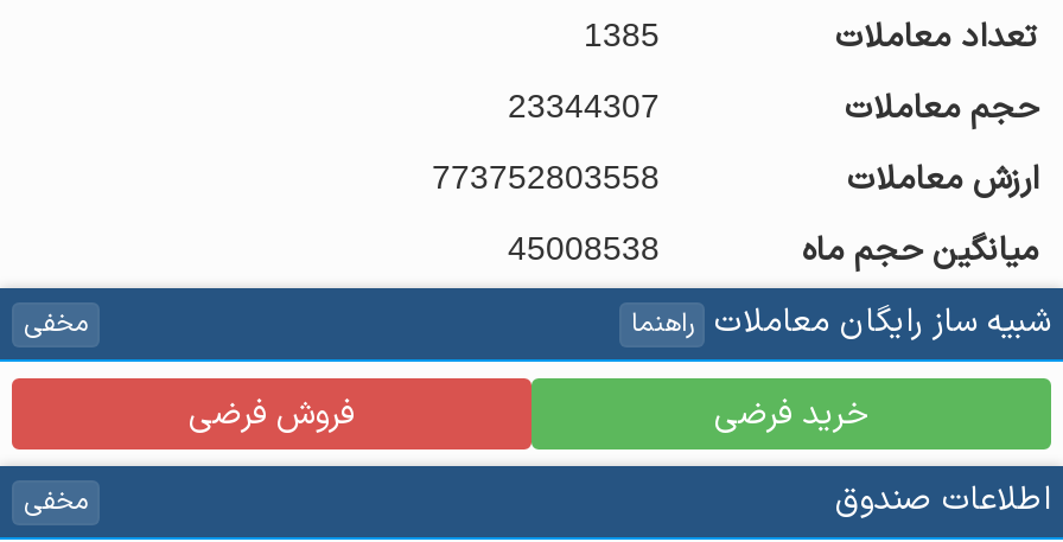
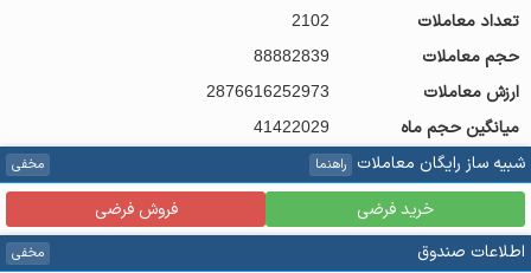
[584,12,660,62] 1385 -> [292,9,330,34] 2102
[508,83,660,133] 23344307 -> [254,44,330,69] 88882839
[432,154,660,204] 773752803558 -> [206,80,330,105] 2876616252973
[508,226,660,275] 45008538 -> [254,115,330,140] 41422029

